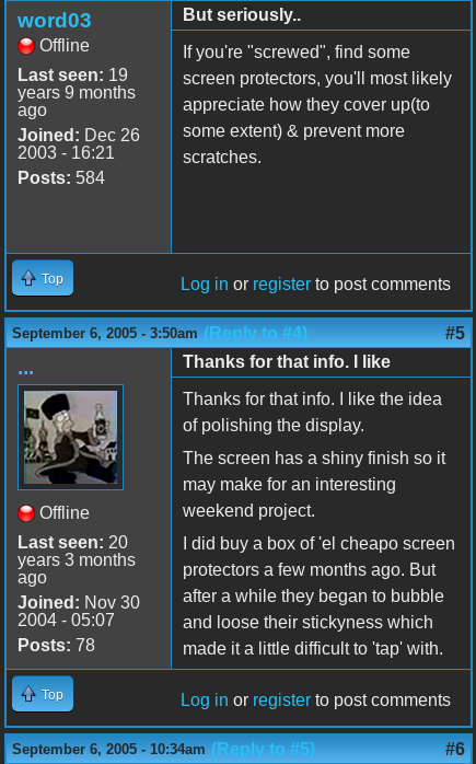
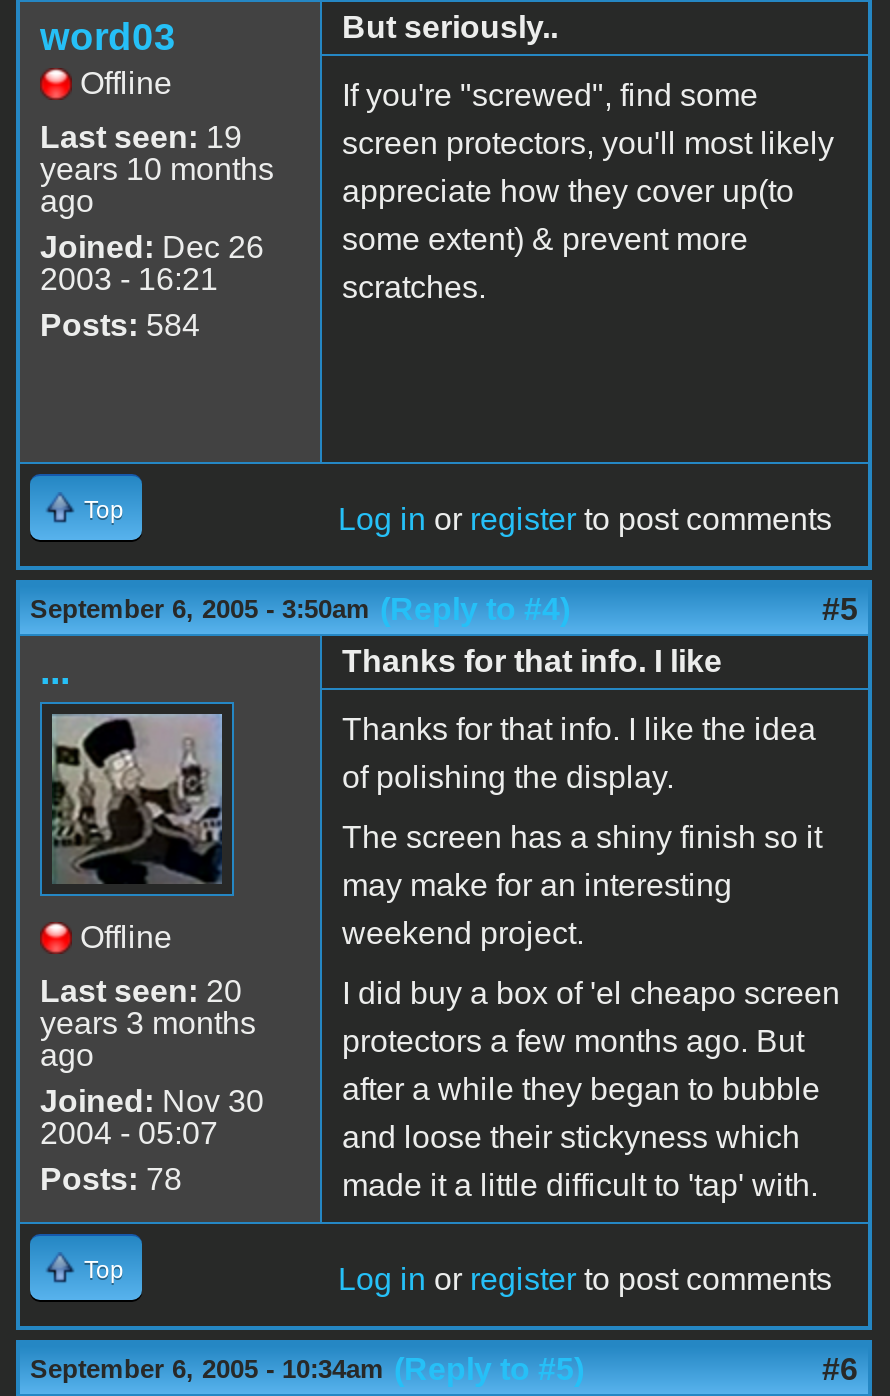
[18,83,136,102] years 9 months -> [40,152,274,186] years 10 months

